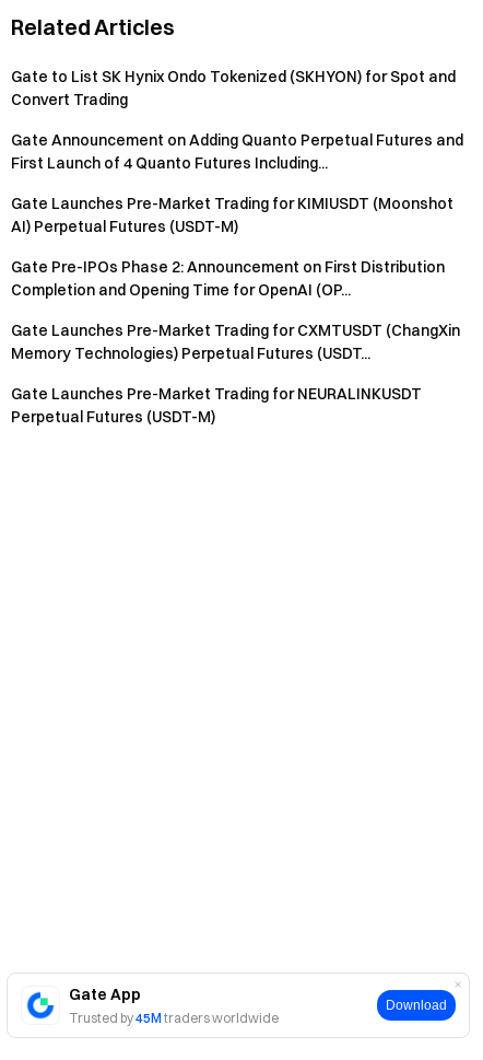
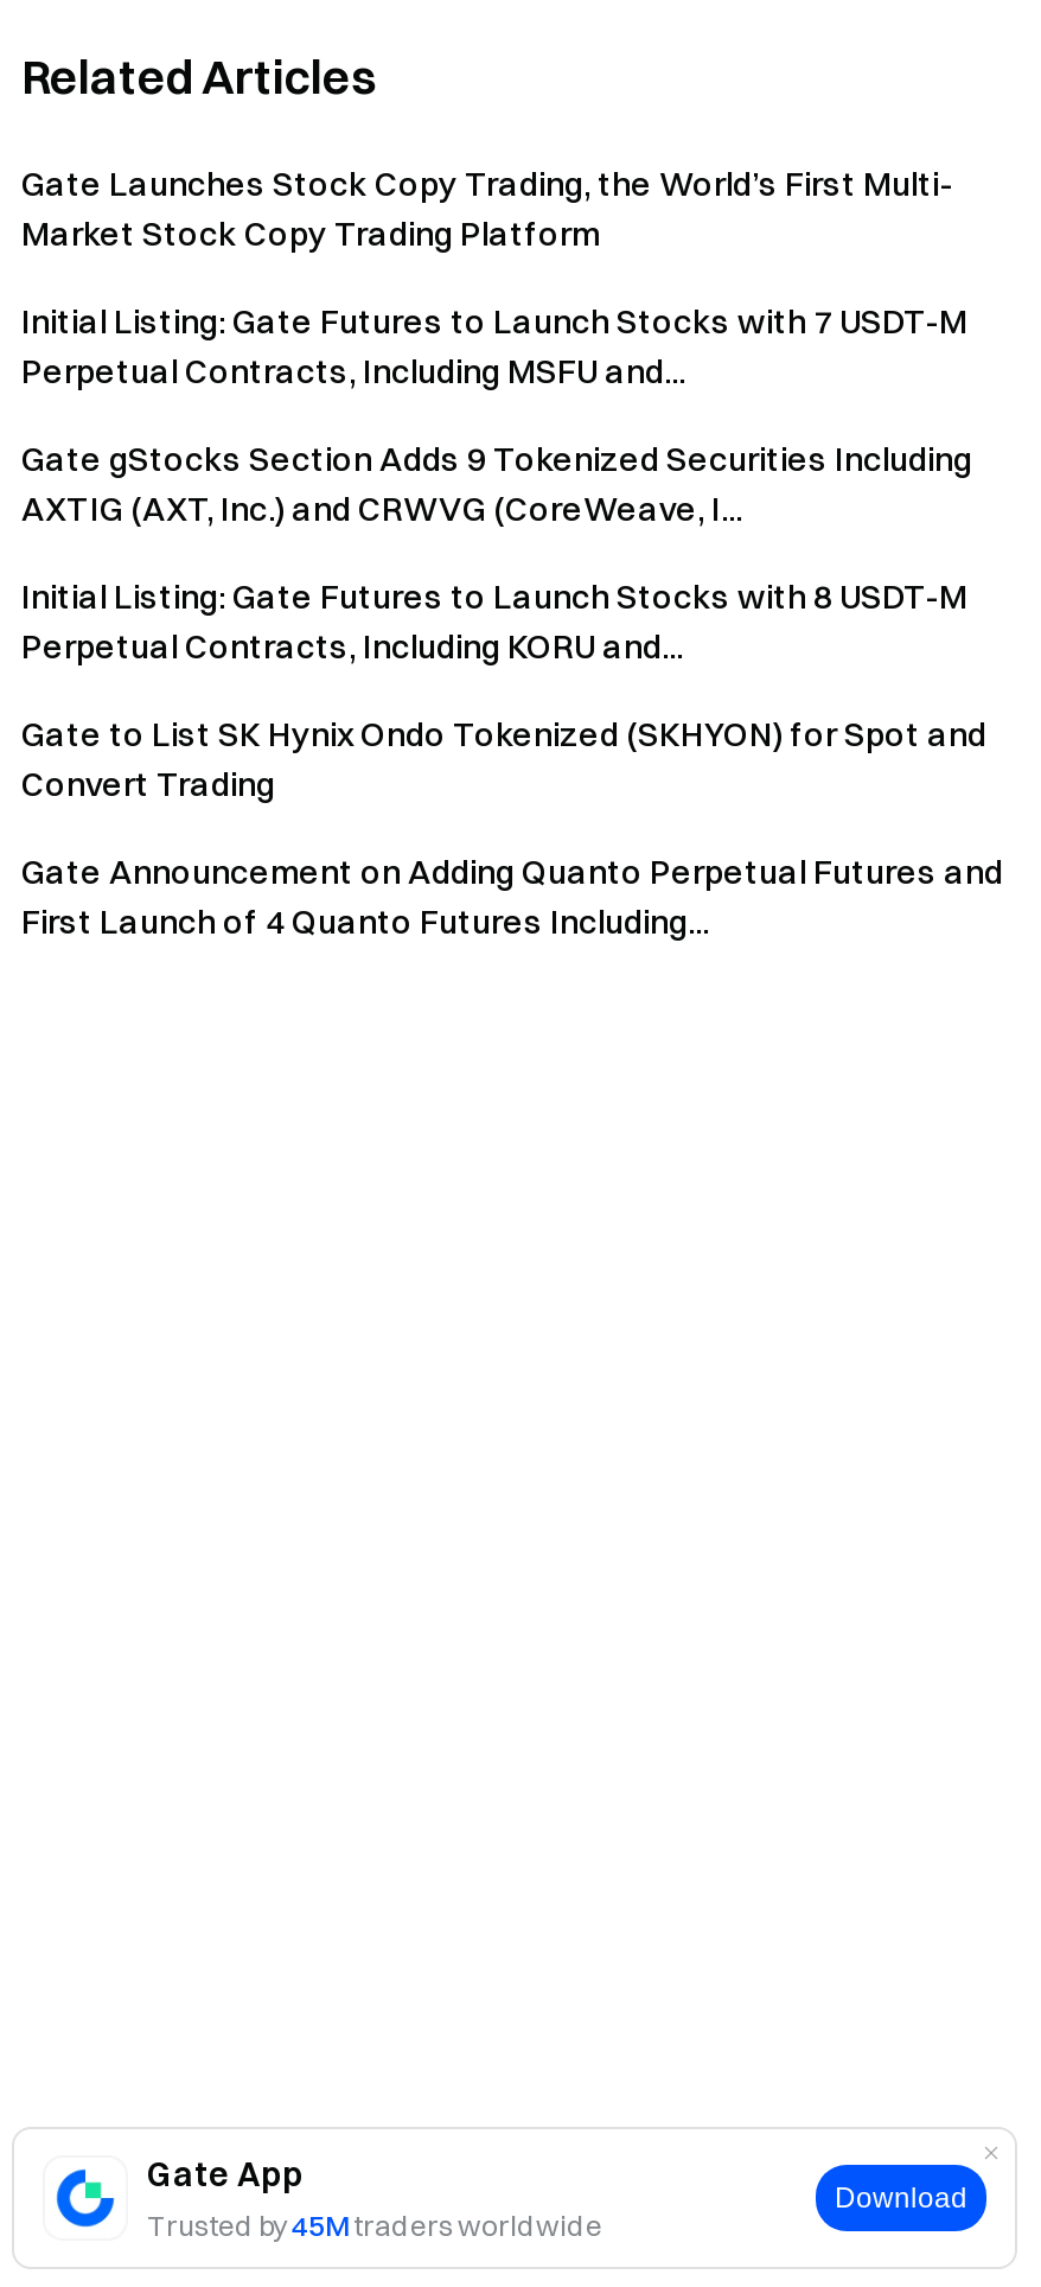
none -> [21,163,972,668] Gate Launches Stock Copy Trading, the World’s First Multi- | Market Stock Copy Trading Platform | Initial Listing: Gate Futures to Launch Stocks with 7 USDT-M | Perpetual Contracts, Including MSFU and... | Gate gStocks Section Adds 9 Tokenized Securities Including | AXTIG (AXT, Inc.) and CRWVG (CoreWeave, I... | Initial Listing: Gate Futures to Launch Stocks with 8 USDT-M | Perpetual Contracts, Including KORU and...
moved [11,67,463,173] -> [21,713,1003,943]: Gate to List SK Hynix Ondo Tokenized (SKHYON) for Spot and | Convert Trading | Gate Announcement on Adding Quanto Perpetual Futures and | First Launch of 4 Quanto Futures Including...
[11,194,460,427] Gate Launches Pre-Market Trading for KIMIUSDT (Moonshot | AI) Perpetual Futures (USDT-M) | Gate Pre-IPOs Phase 2: Announcement on First Distribution | Completion and Opening Time for OpenAI (OP... | Gate Launches Pre-Market Trading for CXMTUSDT (ChangXin | Memory Technologies) Perpetual Futures (USDT... | Gate Launches Pre-Market Trading for NEURALINKUSDT | Perpetual Futures (USDT-M) -> none

